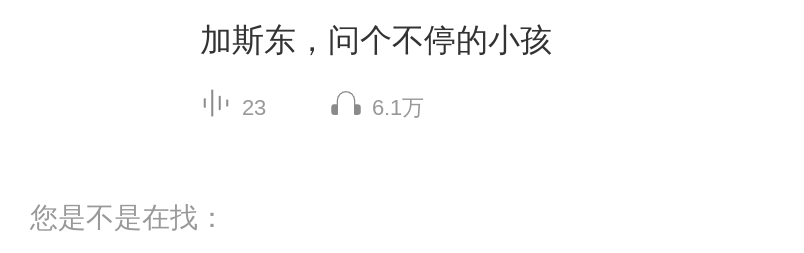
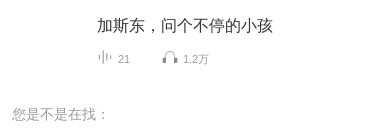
[242,95,266,119] 23 -> [118,53,130,65] 21
[372,95,424,119] 6.1万 -> [183,53,209,65] 1.2万

